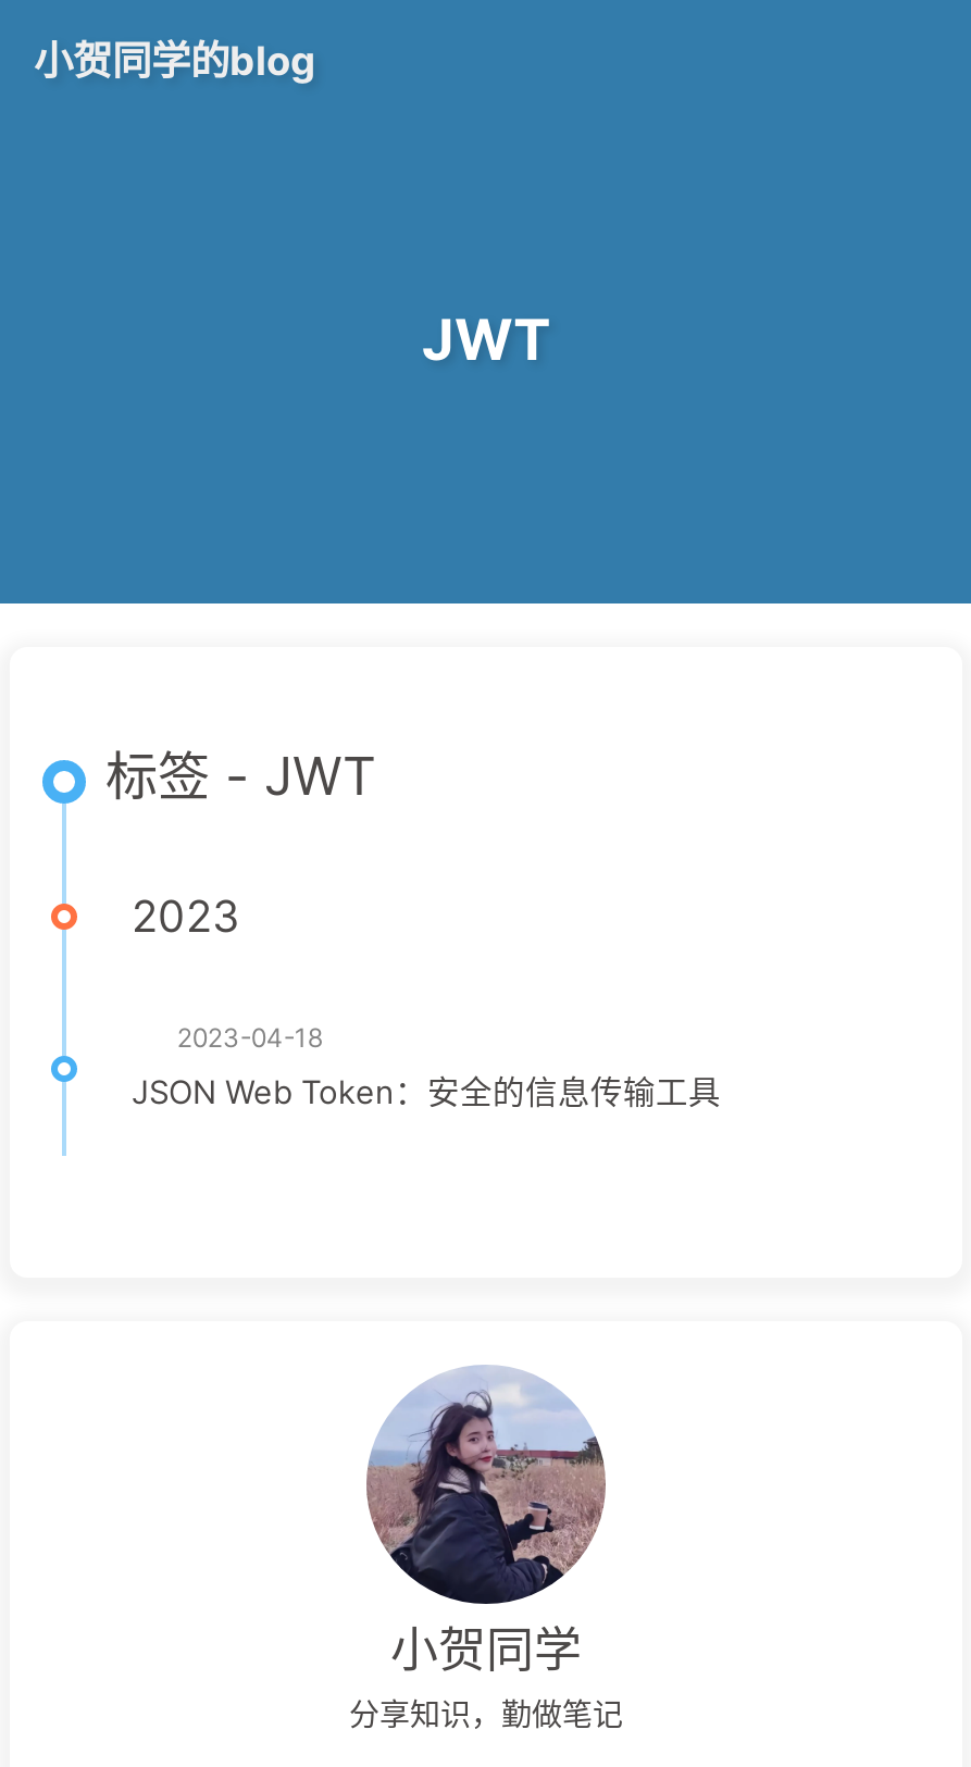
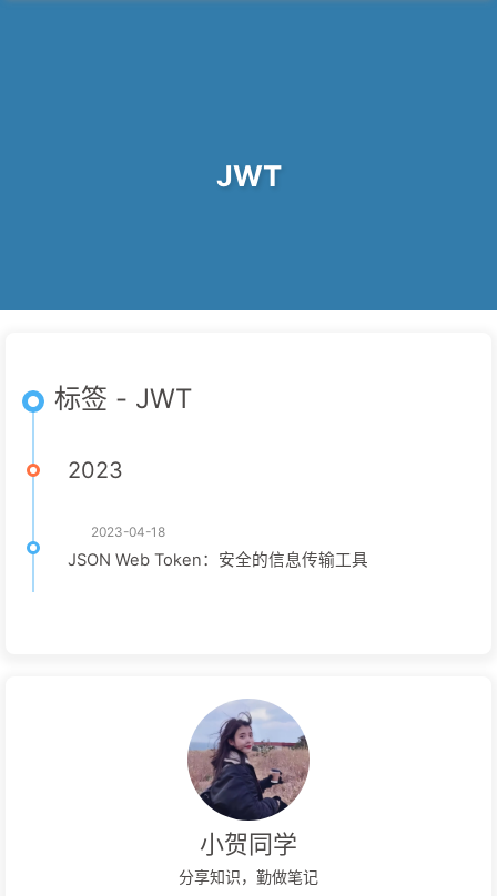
[34,36,316,84] 小贺同学的blog -> none

